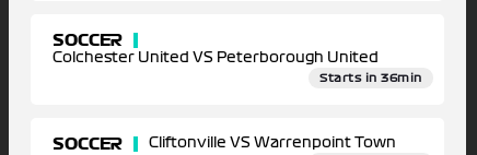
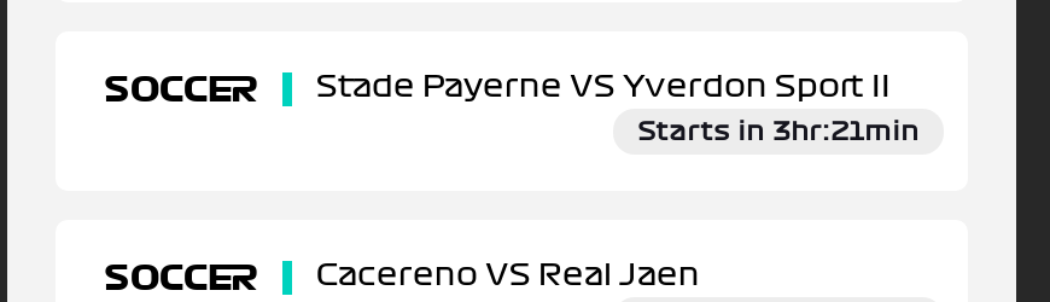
[53,51,379,64] Colchester United VS Peterborough United -> [316,72,891,101] Stade Payerne VS Yverdon Sport II
[320,72,422,84] Starts in 36min -> [638,118,919,145] Starts in 3hr:21min
[149,136,396,150] Cliftonville VS Warrenpoint Town -> [316,261,700,290] Cacereno VS Real Jaen

